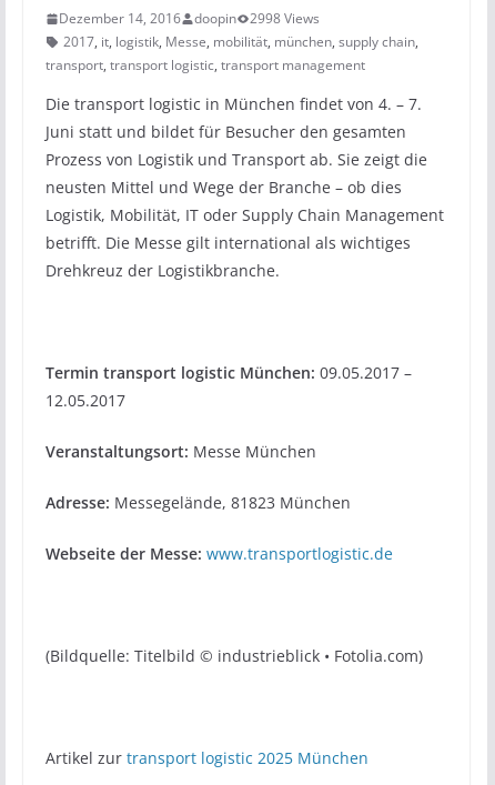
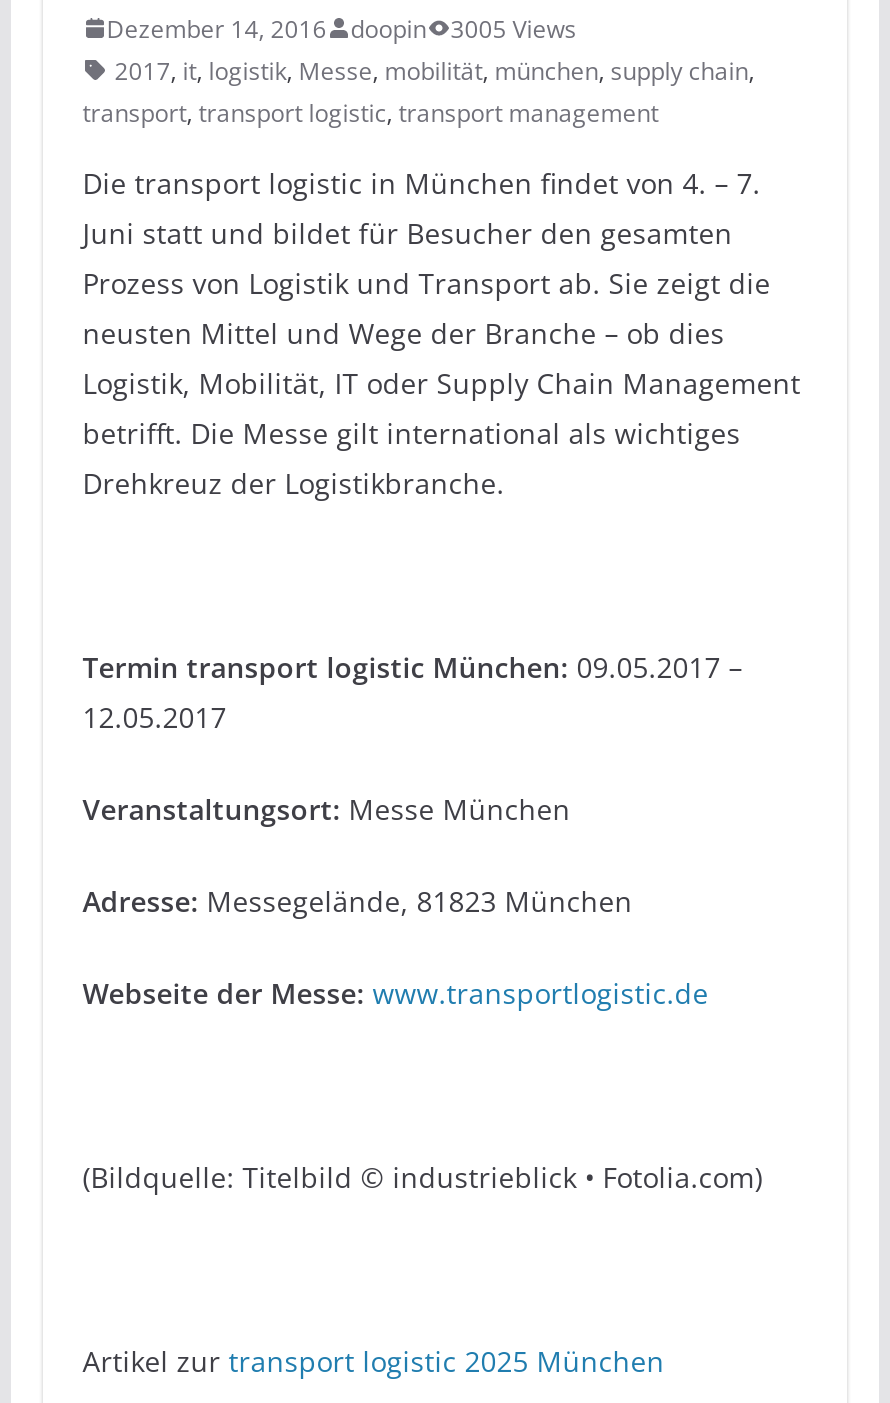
[58,9,319,28] Dezember 14, 2016 doopin 2998 Views -> [106,12,576,46] Dezember 14, 2016 doopin 3005 Views

